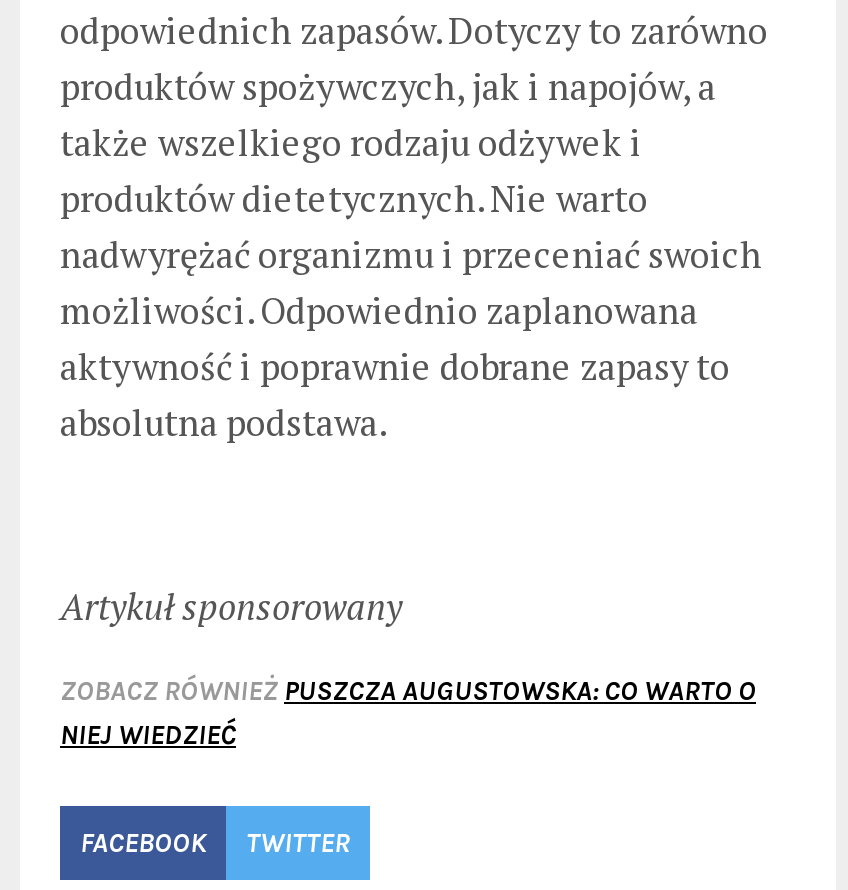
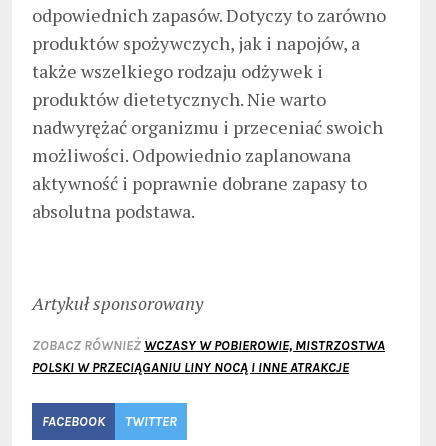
[60,675,756,753] ZOBACZ RÓWNIEŻ PUSZCZA AUGUSTOWSKA: CO WARTO O | NIEJ WIEDZIEĆ -> [32,337,385,376] ZOBACZ RÓWNIEŻ WCZASY W POBIEROWIE, MISTRZOSTWA | POLSKI W PRZECIĄGANIU LINY NOCĄ I INNE ATRAKCJE

